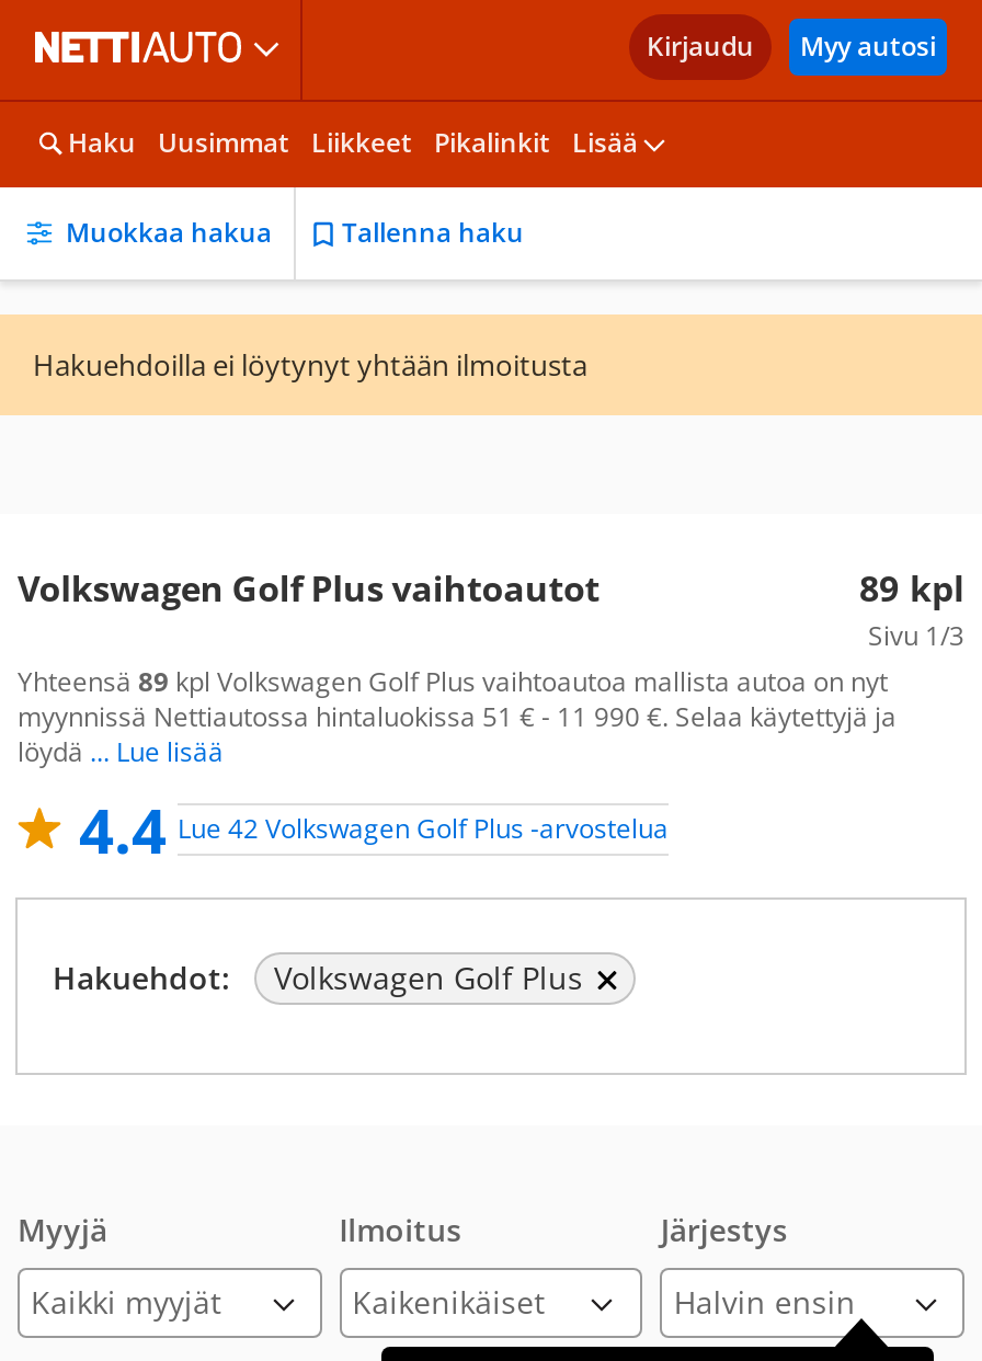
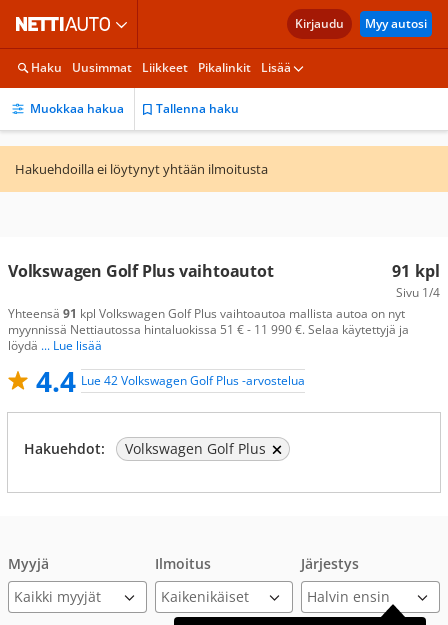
[859,564,964,613] 89 kpl -> [392,260,440,282] 91 kpl
[868,617,964,654] Sivu 1/3 -> [396,284,440,301] Sivu 1/4
[18,663,888,700] Yhteensä 89 kpl Volkswagen Golf Plus vaihtoautoa mallista autoa on nyt -> [8,305,405,322] Yhteensä 91 kpl Volkswagen Golf Plus vaihtoautoa mallista autoa on nyt

